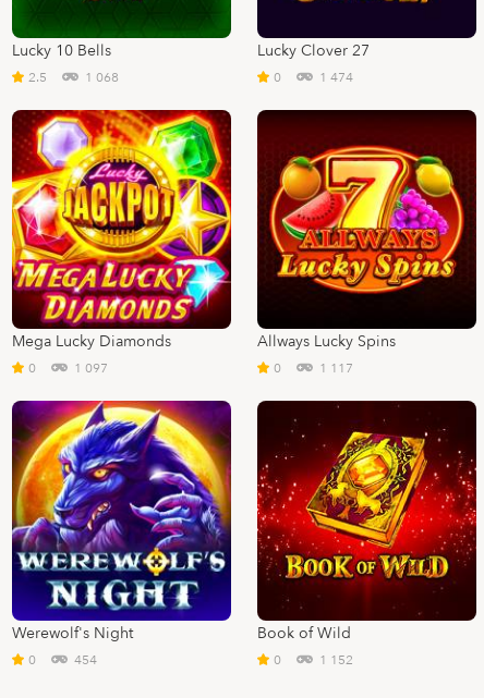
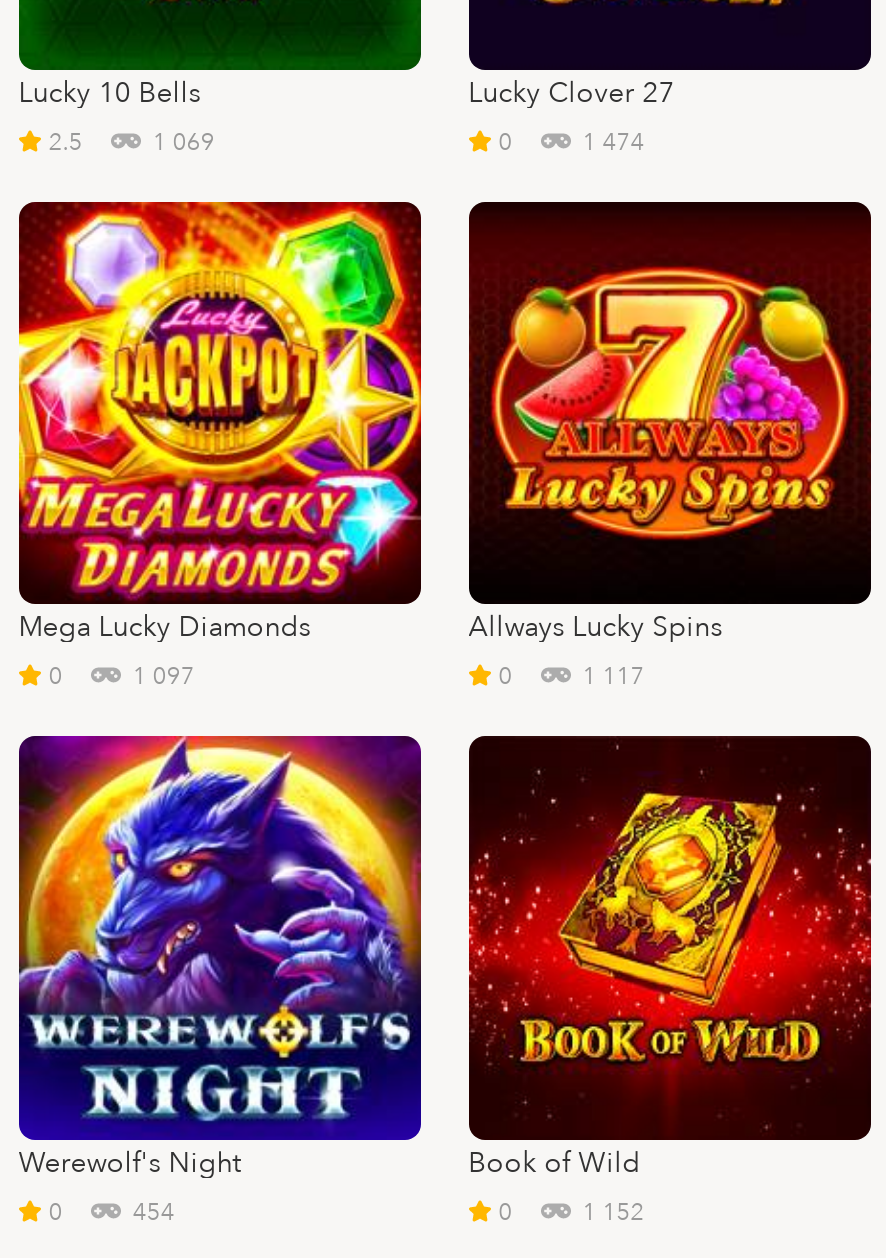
[85,69,119,86] 1 068 -> [153,126,215,158] 1 069

